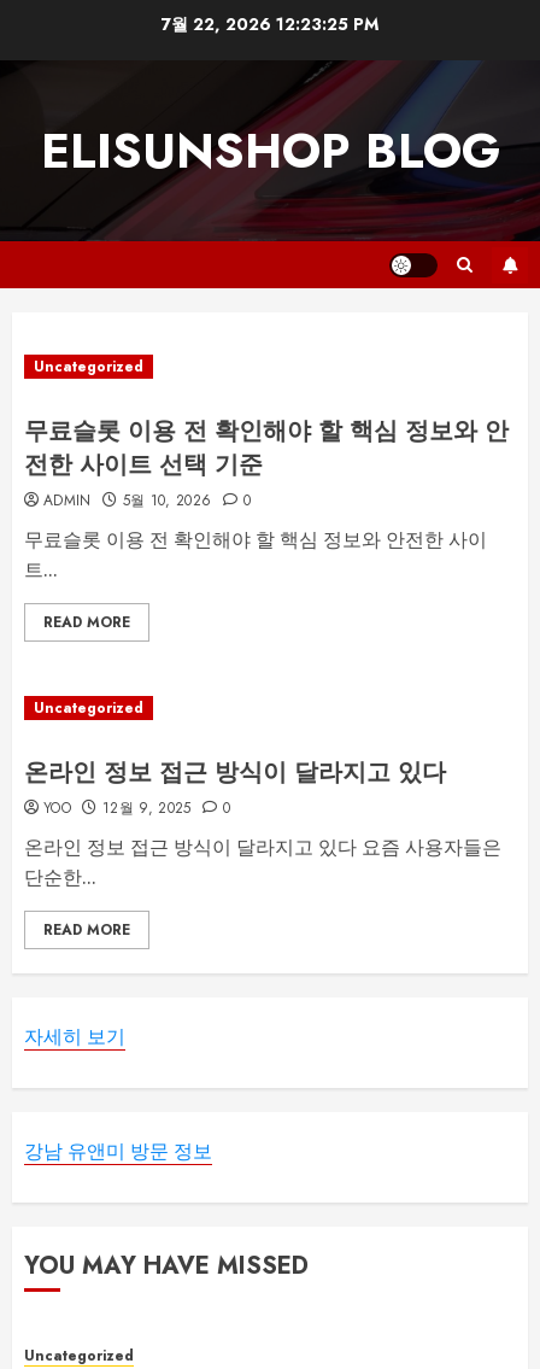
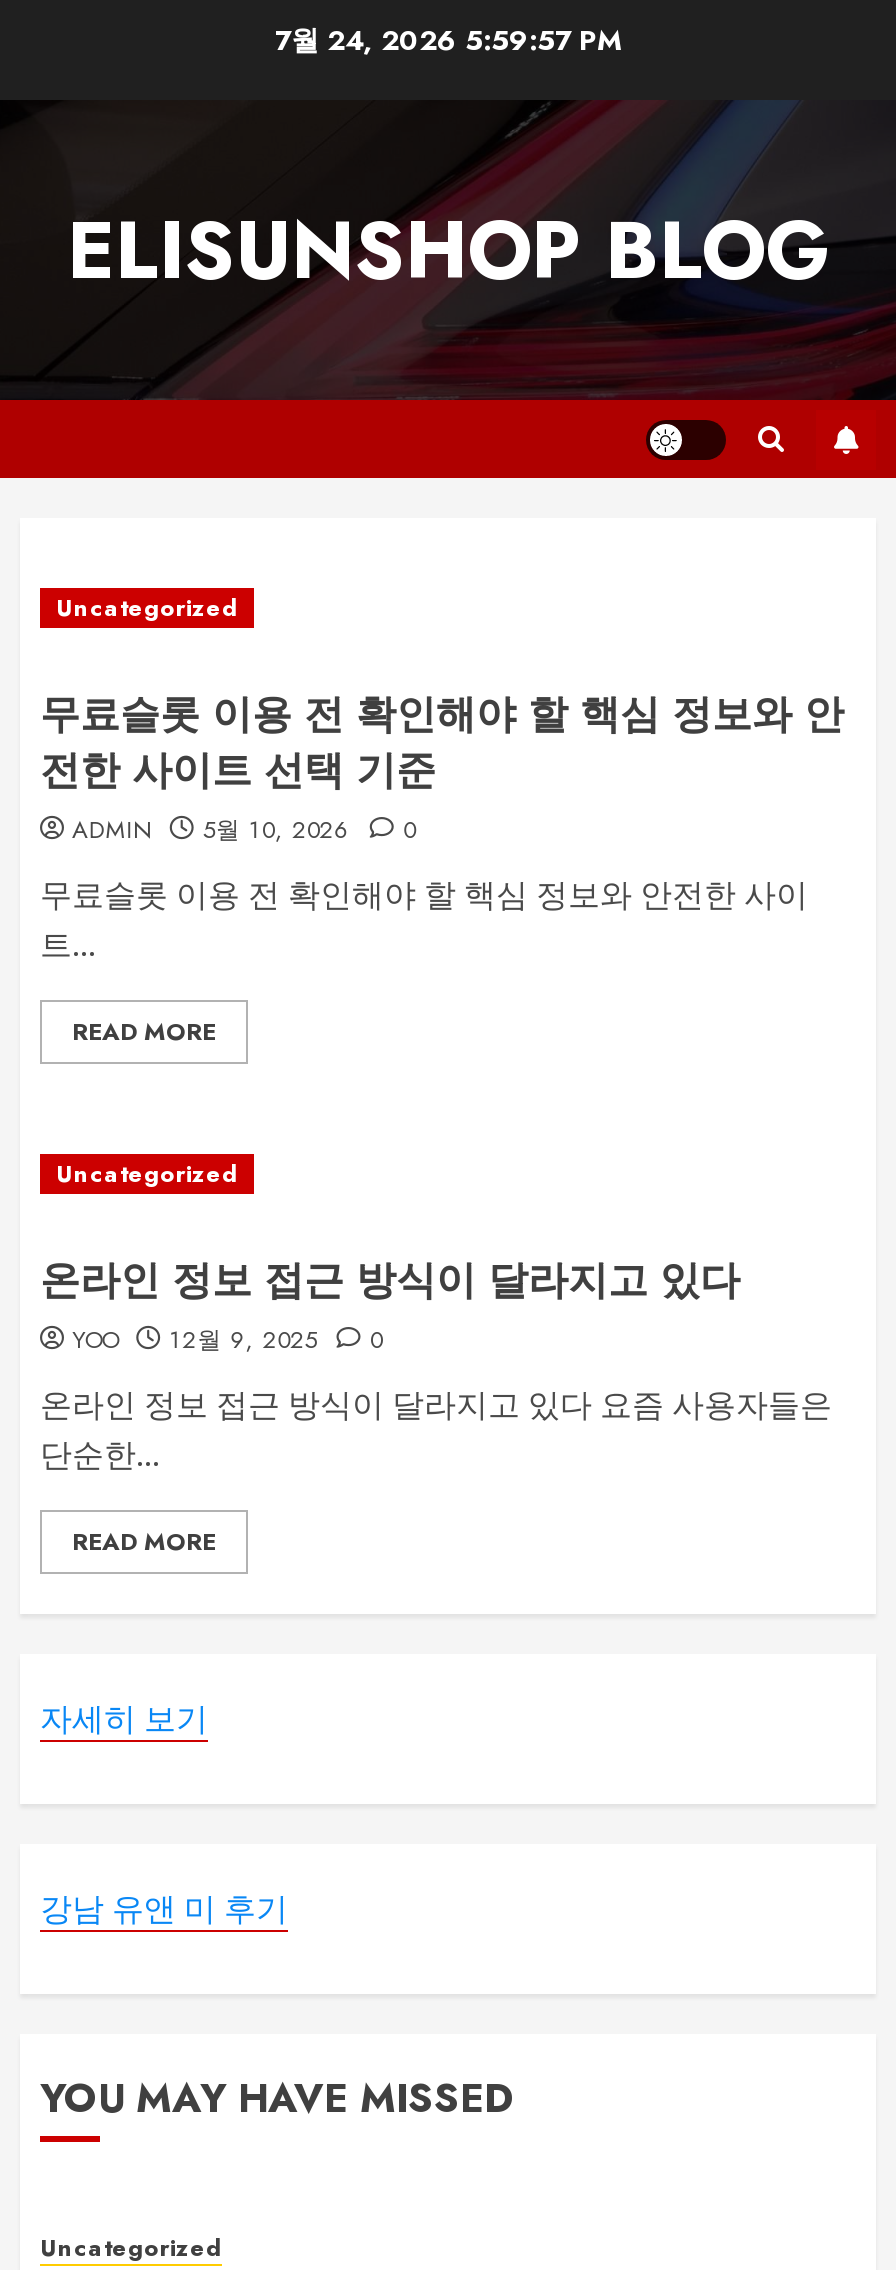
[162,12,378,36] 7월 22, 2026 12:23:25 PM -> [275,20,621,60] 7월 24, 2026 5:59:57 PM
[24,1137,212,1164] 강남 유앤미 방문 정보 -> [40,1886,288,1930] 강남 유앤 미 후기

